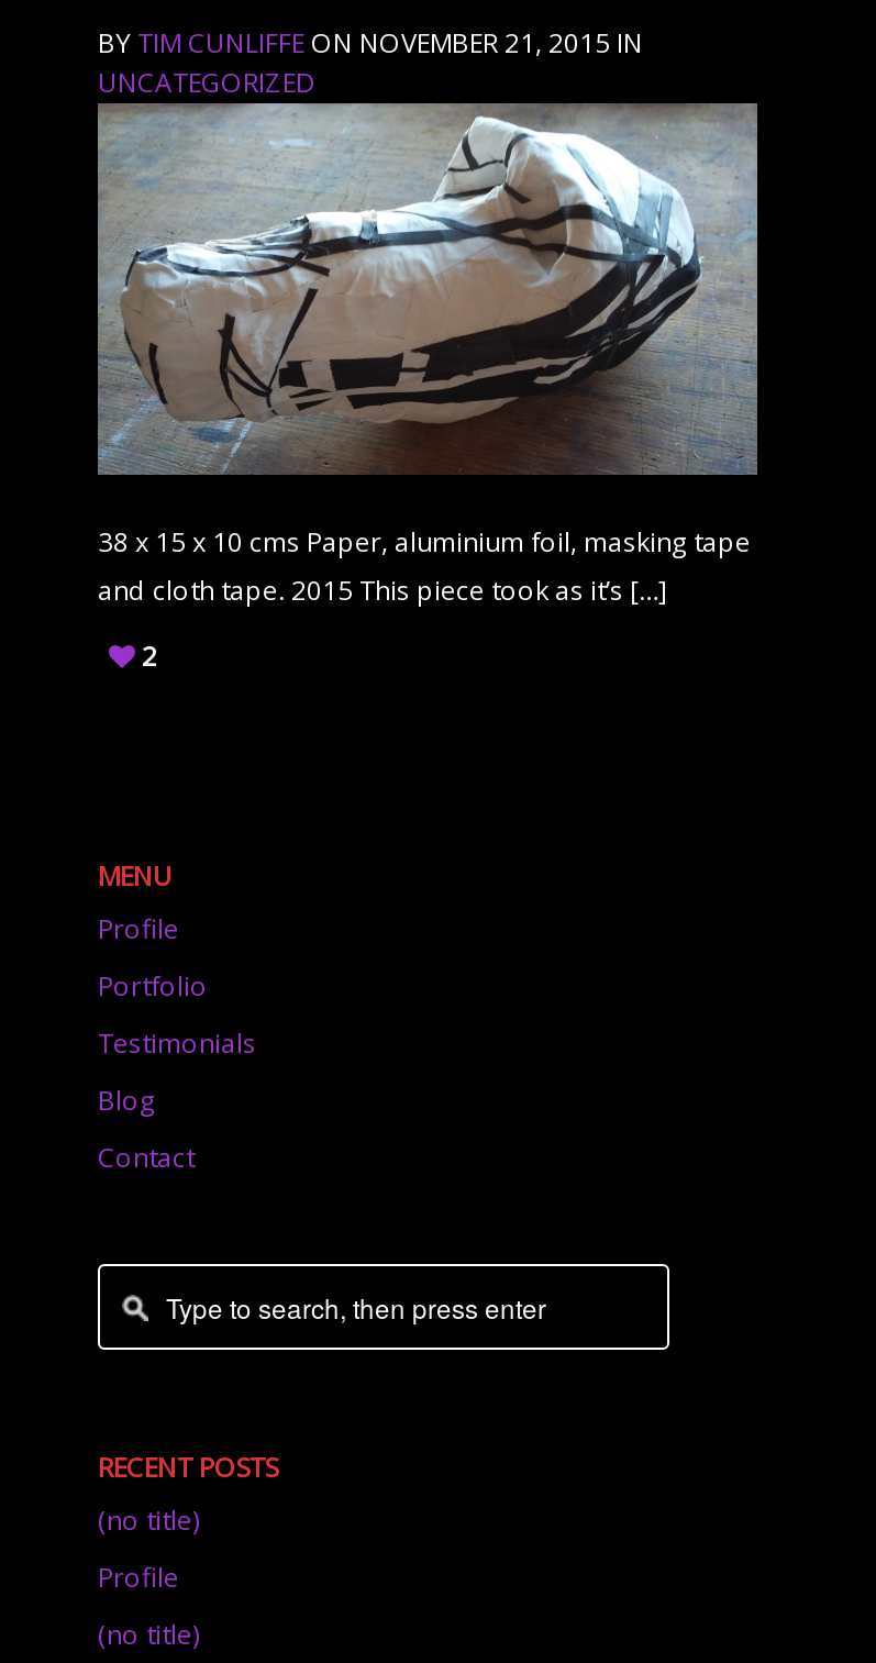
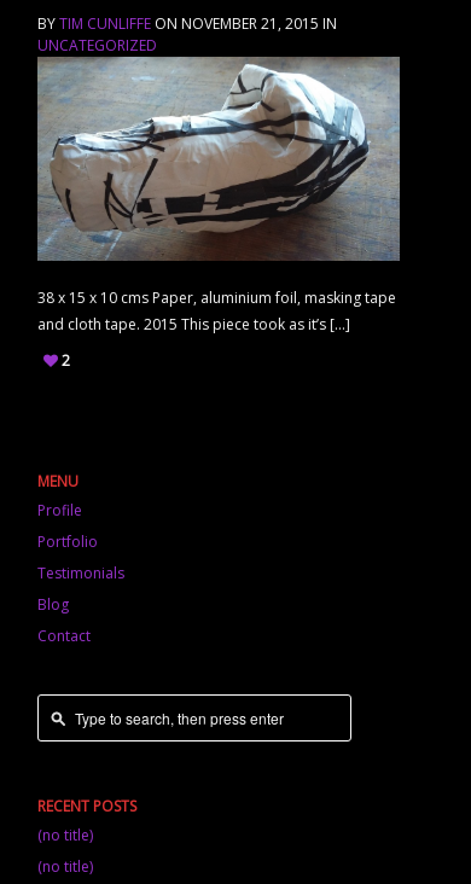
[98,1558,179,1596] Profile -> none

